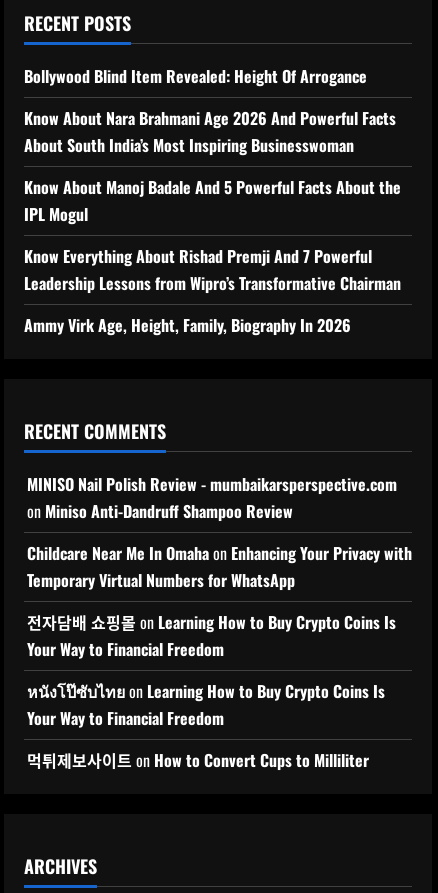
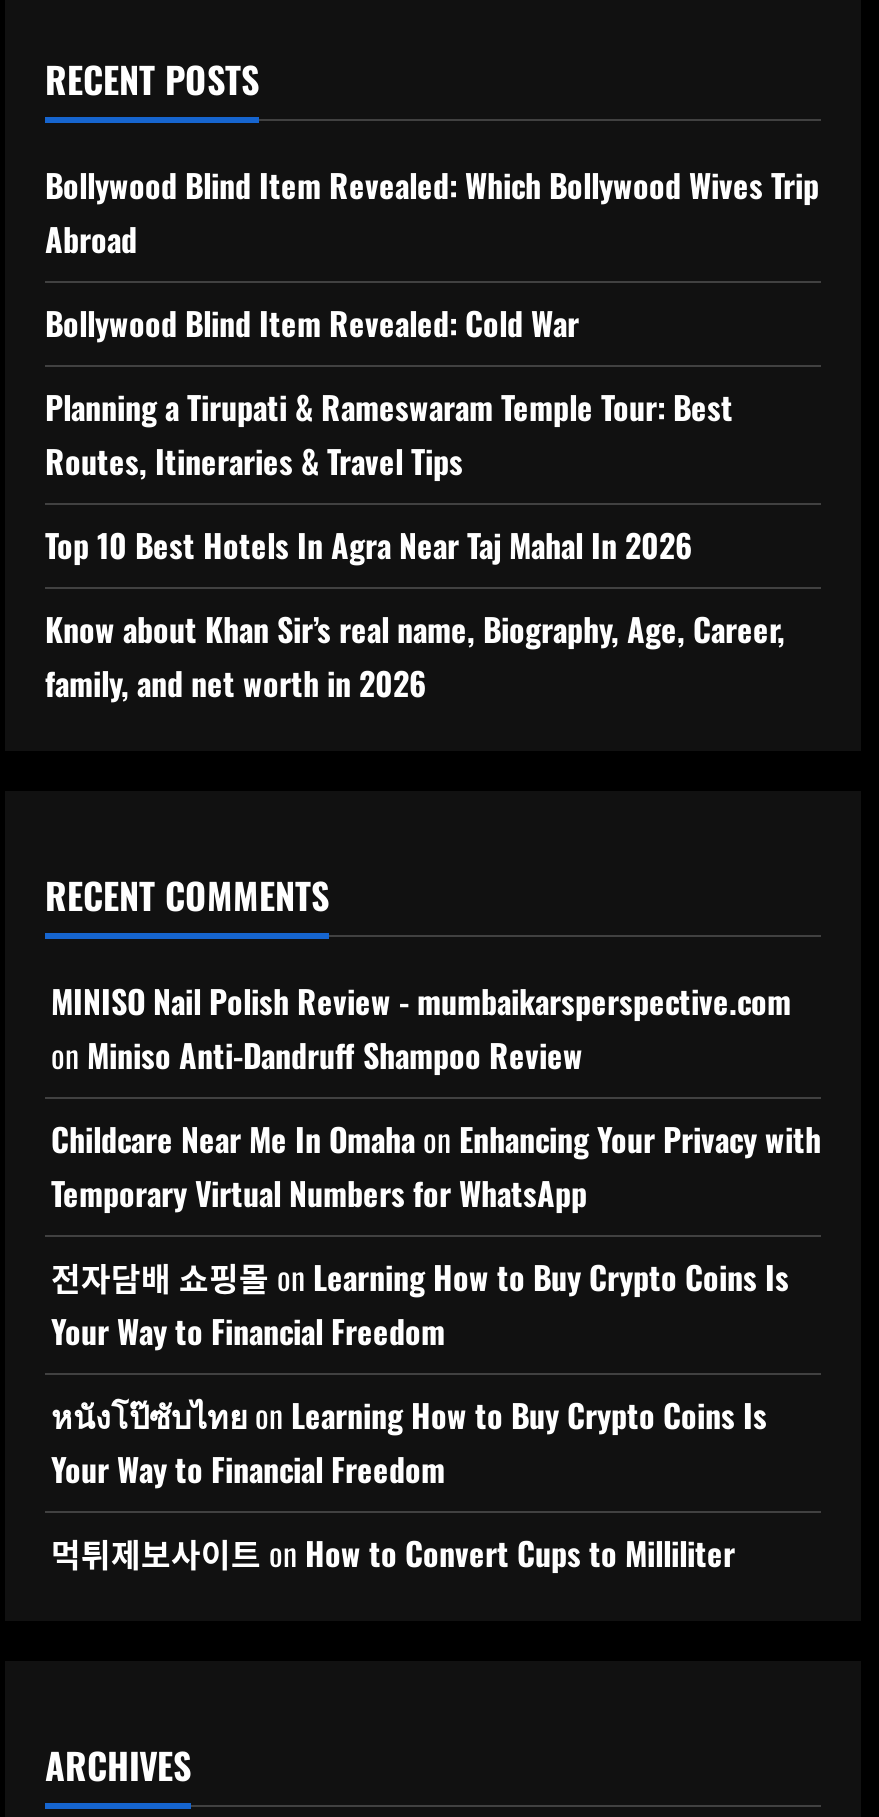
[24,64,367,88] Bollywood Blind Item Revealed: Height Of Arrogance -> [45,161,819,263] Bollywood Blind Item Revealed: Which Bollywood Wives Trip | Abroad
[24,106,396,157] Know About Nara Brahmani Age 2026 And Powerful Facts | About South India’s Most Inspiring Businesswoman -> [45,299,579,347] Bollywood Blind Item Revealed: Cold War
[24,175,401,226] Know About Manoj Badale And 5 Powerful Facts About the | IPL Mogul -> [45,383,733,485] Planning a Tirupati & Rameswaram Temple Tour: Best | Routes, Itineraries & Travel Tips
[24,244,401,295] Know Everything About Rishad Premji And 7 Powerful | Leadership Lessons from Wipro’s Transformative Chairman -> [45,521,693,569] Top 10 Best Hotels In Agra Near Taj Mahal In 2026
[24,313,351,337] Ammy Virk Age, Height, Family, Biography In 2026 -> [45,605,785,707] Know about Khan Sir’s real name, Biography, Age, Career, | family, and net worth in 2026

